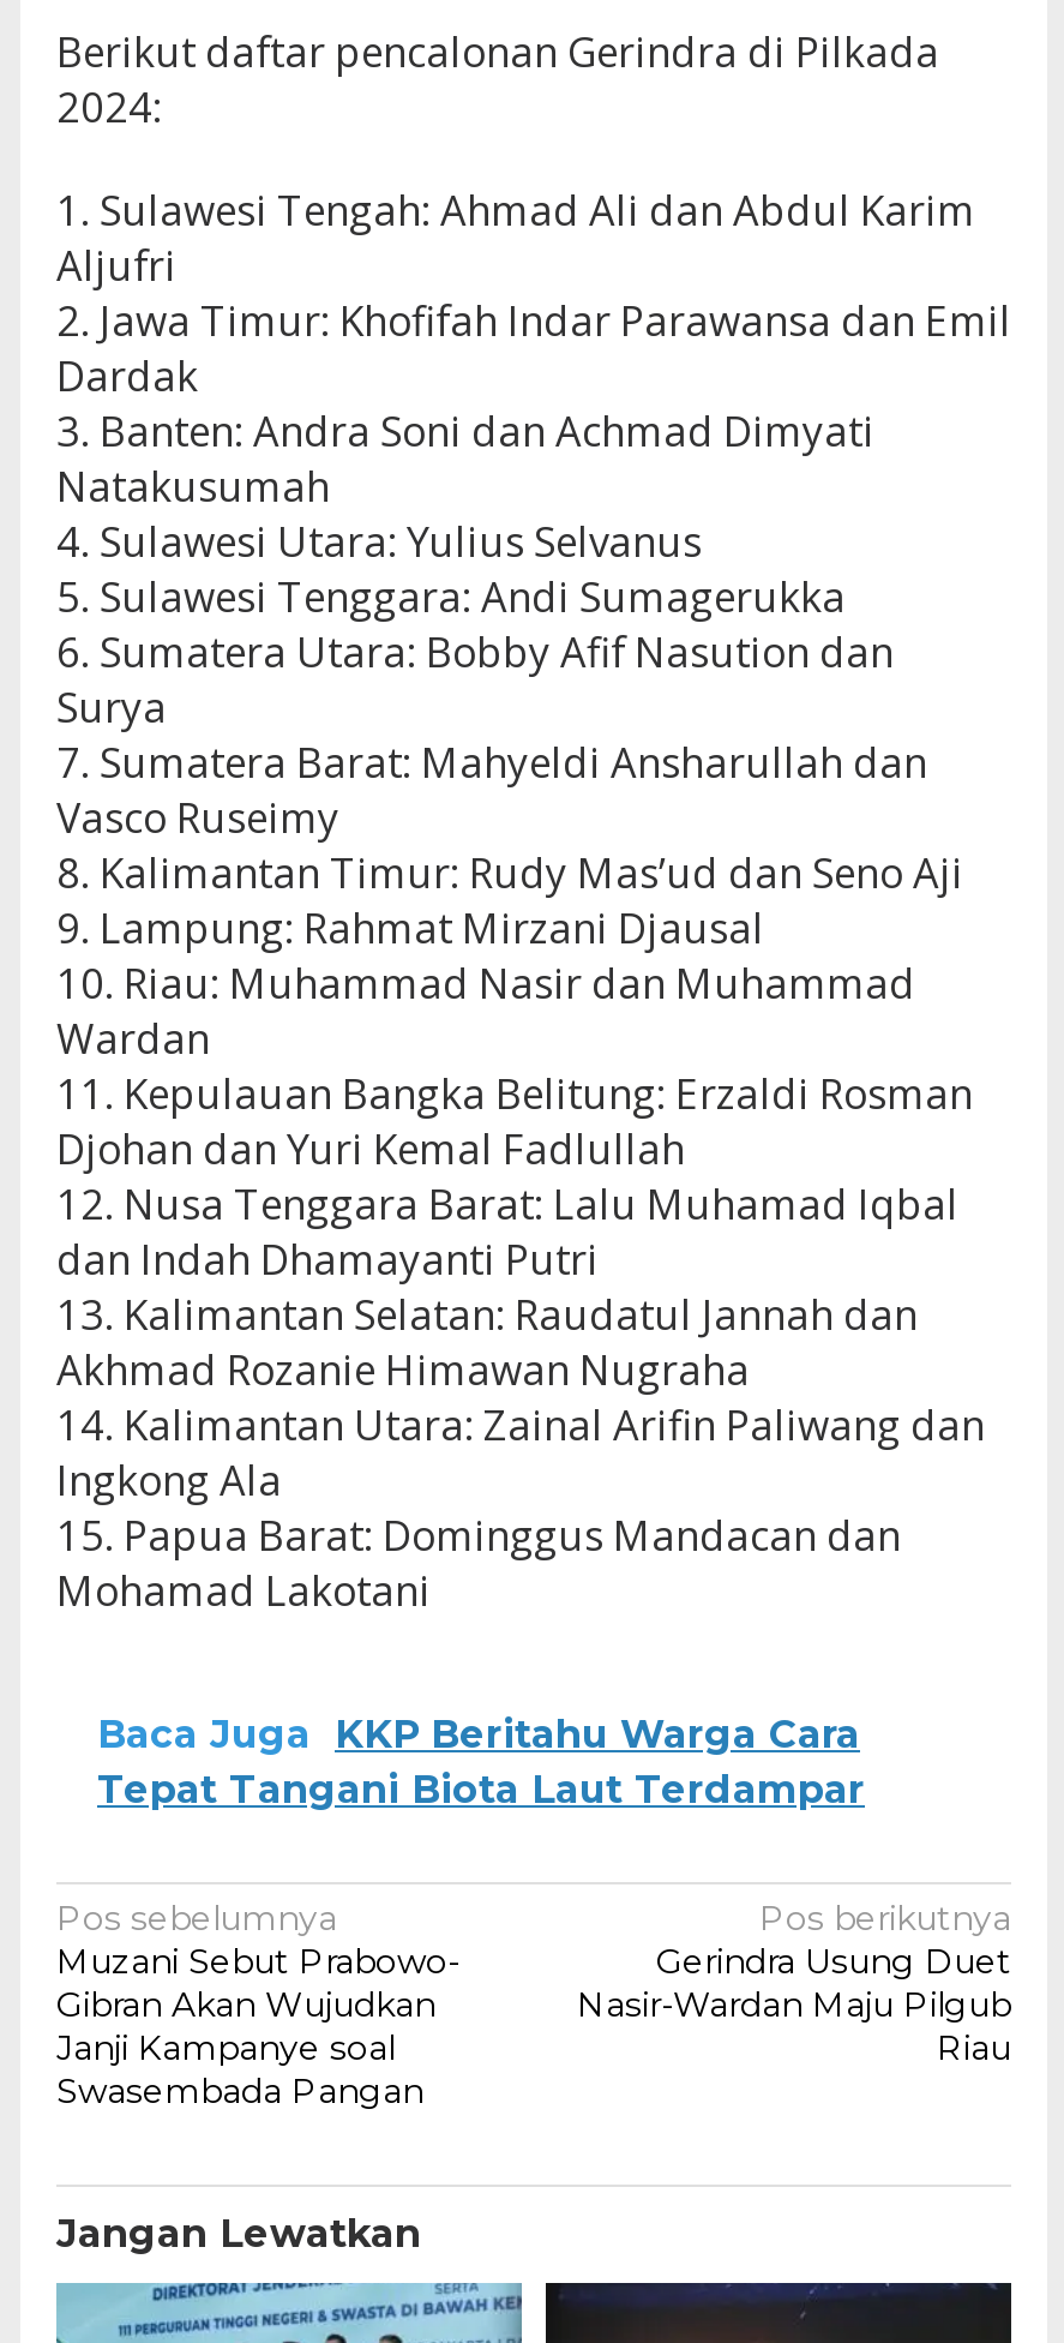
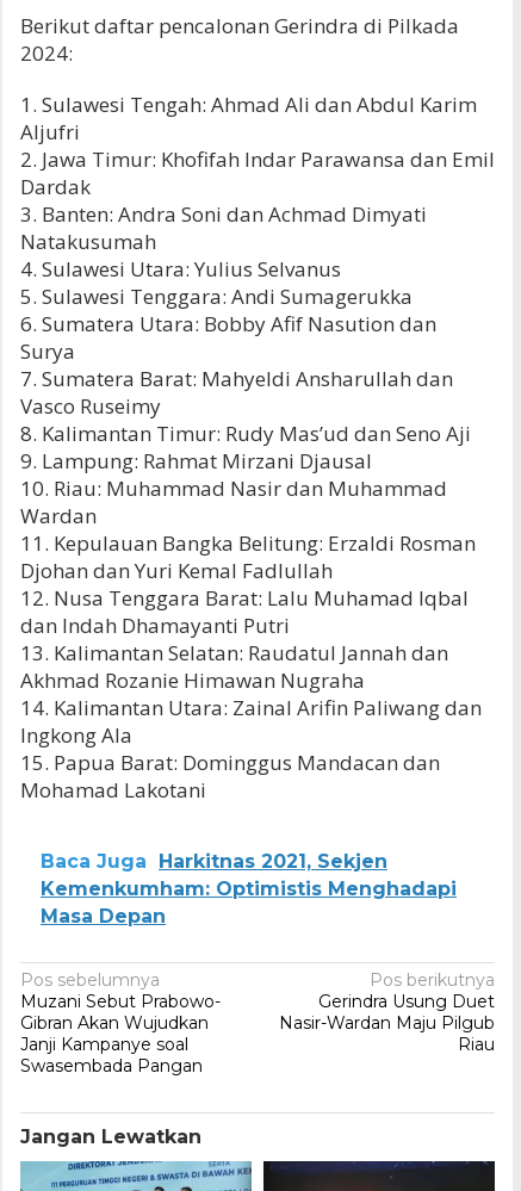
[97,1711,865,1812] Baca Juga KKP Beritahu Warga Cara | Tepat Tangani Biota Laut Terdampar -> [41,850,457,927] Baca Juga Harkitnas 2021, Sekjen | Kemenkumham: Optimistis Menghadapi | Masa Depan

